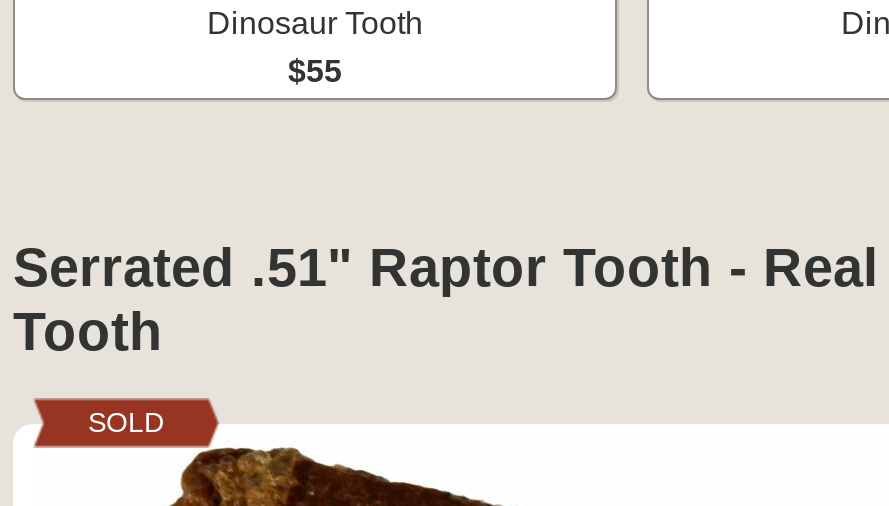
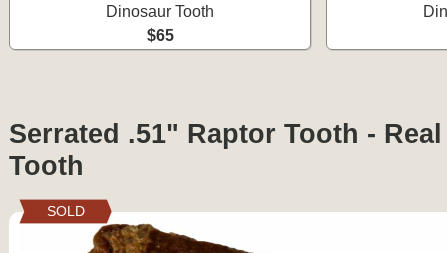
[288,54,342,88] $55 -> [146,27,173,44] $65

